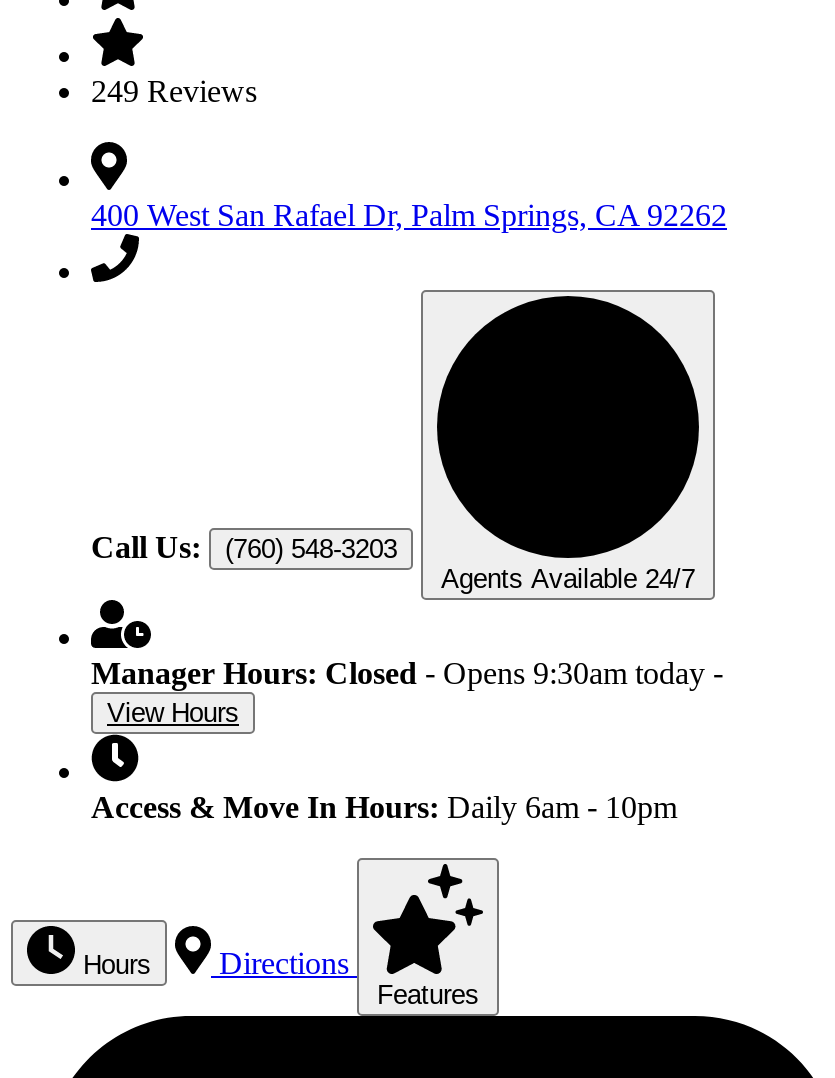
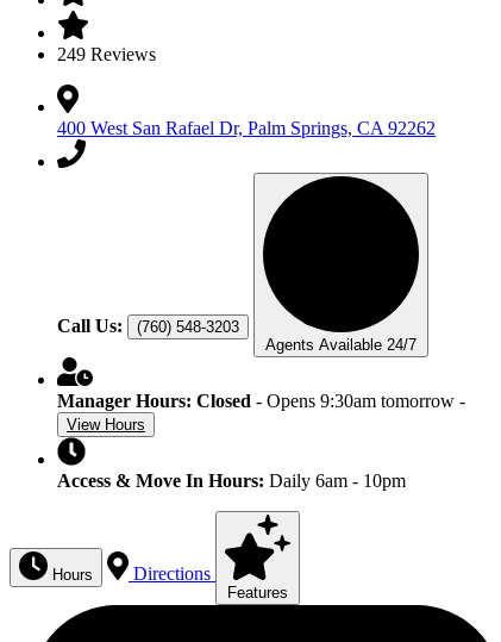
[91,656,723,690] Manager Hours: Closed - Opens 9:30am today - -> [57,390,465,411] Manager Hours: Closed - Opens 9:30am tomorrow -

